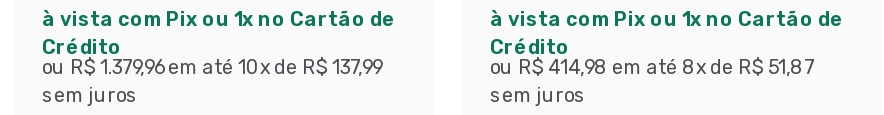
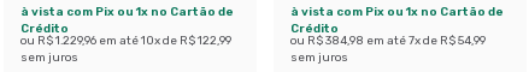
[42,56,382,78] ou R$ 1.379,96 em até 10 x de R$ 137,99 -> [20,34,231,47] ou R$ 1.229,96 em até 10 x de R$ 122,99
[490,56,814,78] ou R$ 414,98 em até 8 x de R$ 51,87 -> [290,34,486,47] ou R$ 384,98 em até 7 x de R$ 54,99

